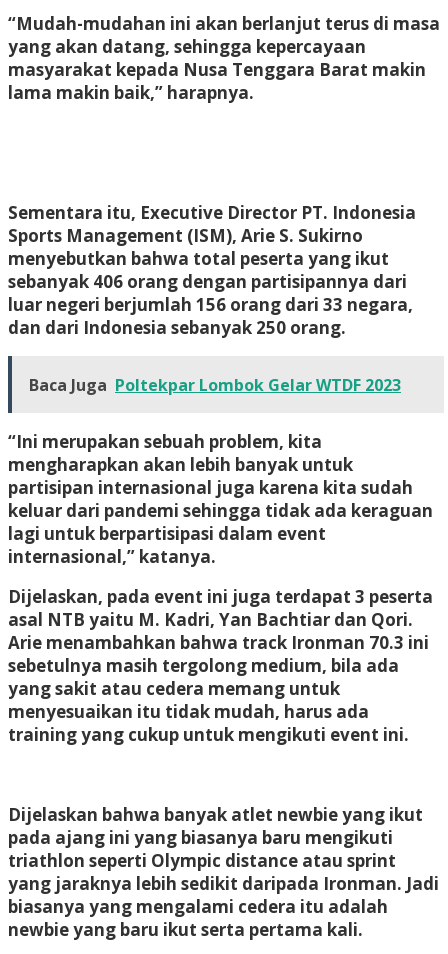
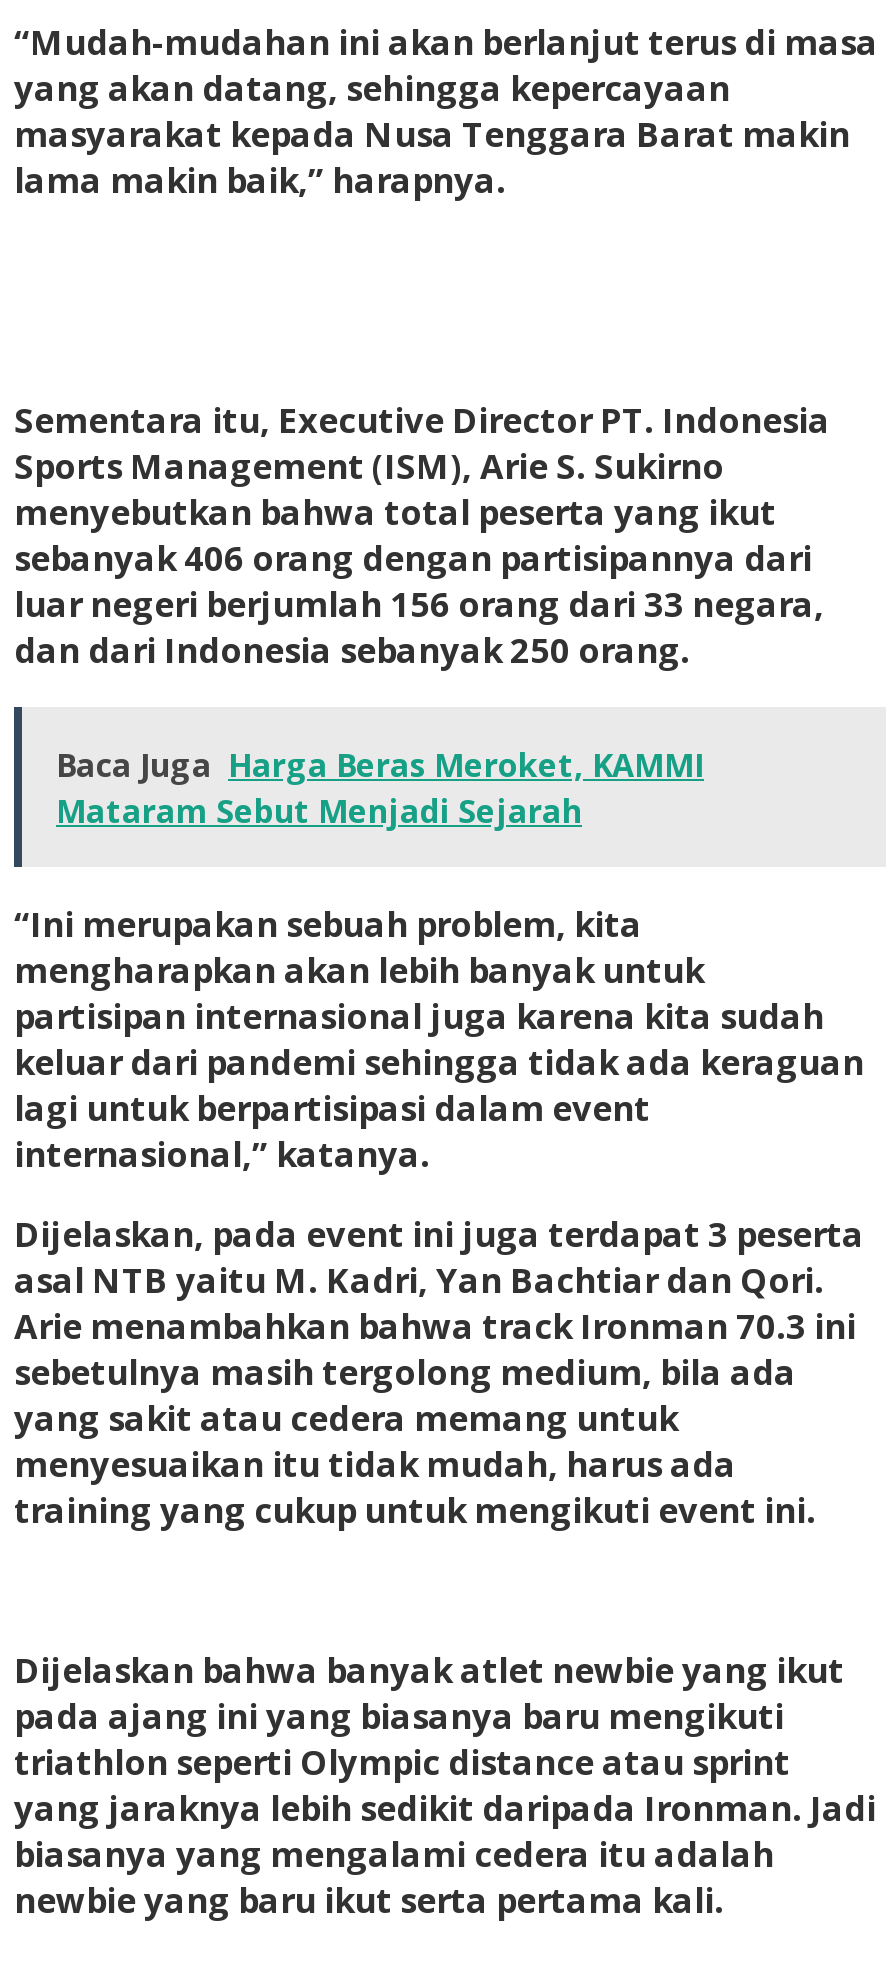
[29,374,401,396] Baca Juga Poltekpar Lombok Gelar WTDF 2023 -> [56,742,704,832] Baca Juga Harga Beras Meroket, KAMMI | Mataram Sebut Menjadi Sejarah

